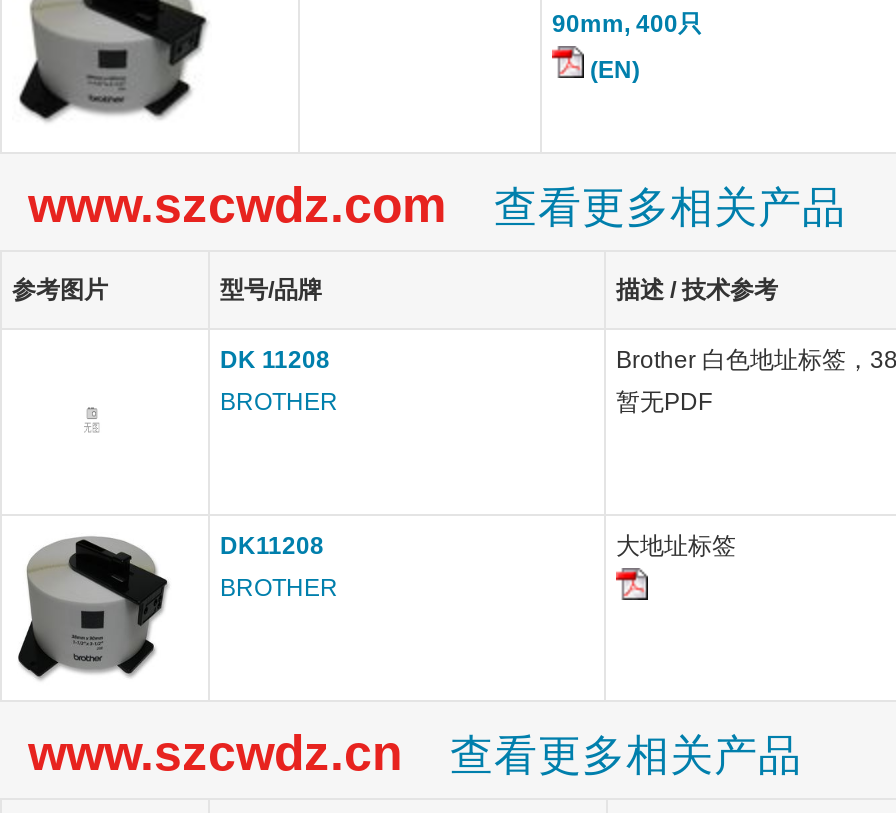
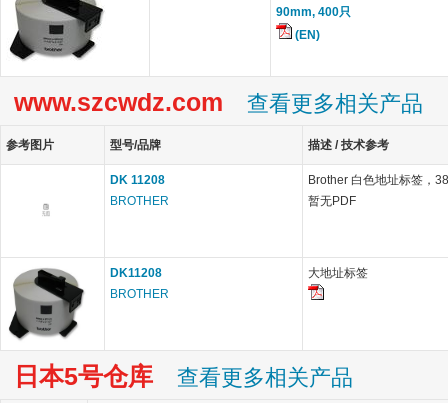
[0,724,402,780] www.szcwdz.cn -> [0,362,153,390] 日本5号仓库

